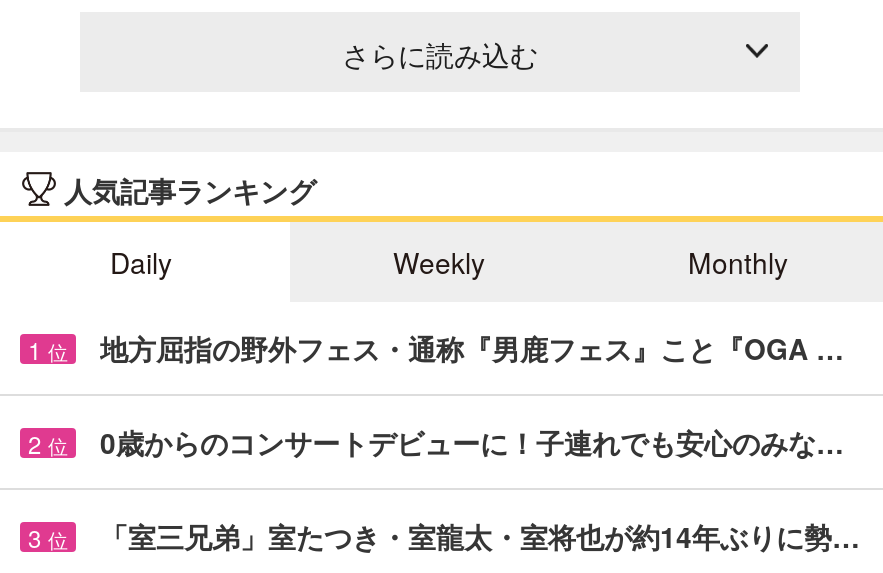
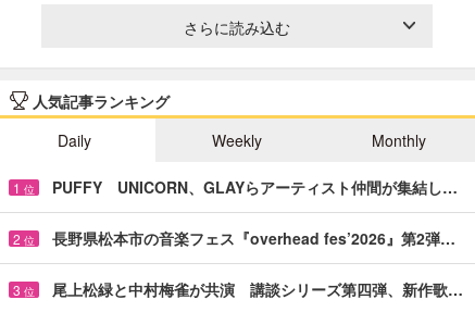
[100,328,844,368] 地方屈指の野外フェス・通称『男鹿フェス』こと『OGA … -> [52,176,458,198] PUFFY UNICORN、GLAYらアーティスト仲間が集結し…
[100,422,844,462] 0歳からのコンサートデビューに！子連れでも安心のみな… -> [52,227,455,249] 長野県松本市の音楽フェス『overhead fes’2026』第2弾…
[100,516,860,556] 「室三兄弟」室たつき・室龍太・室将也が約14年ぶりに勢… -> [52,278,463,300] 尾上松緑と中村梅雀が共演 講談シリーズ第四弾、新作歌…

